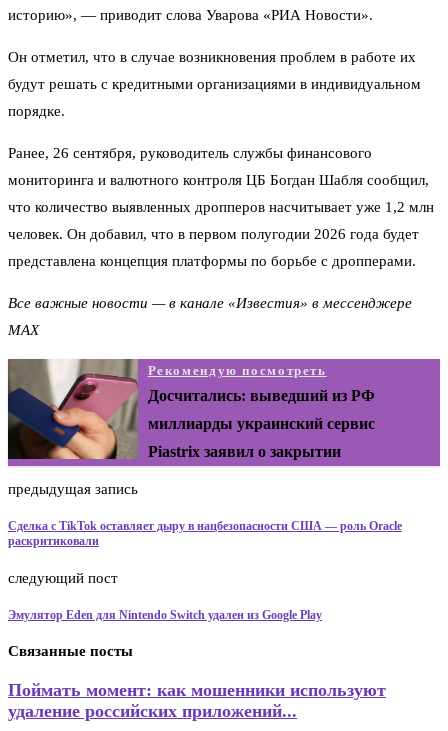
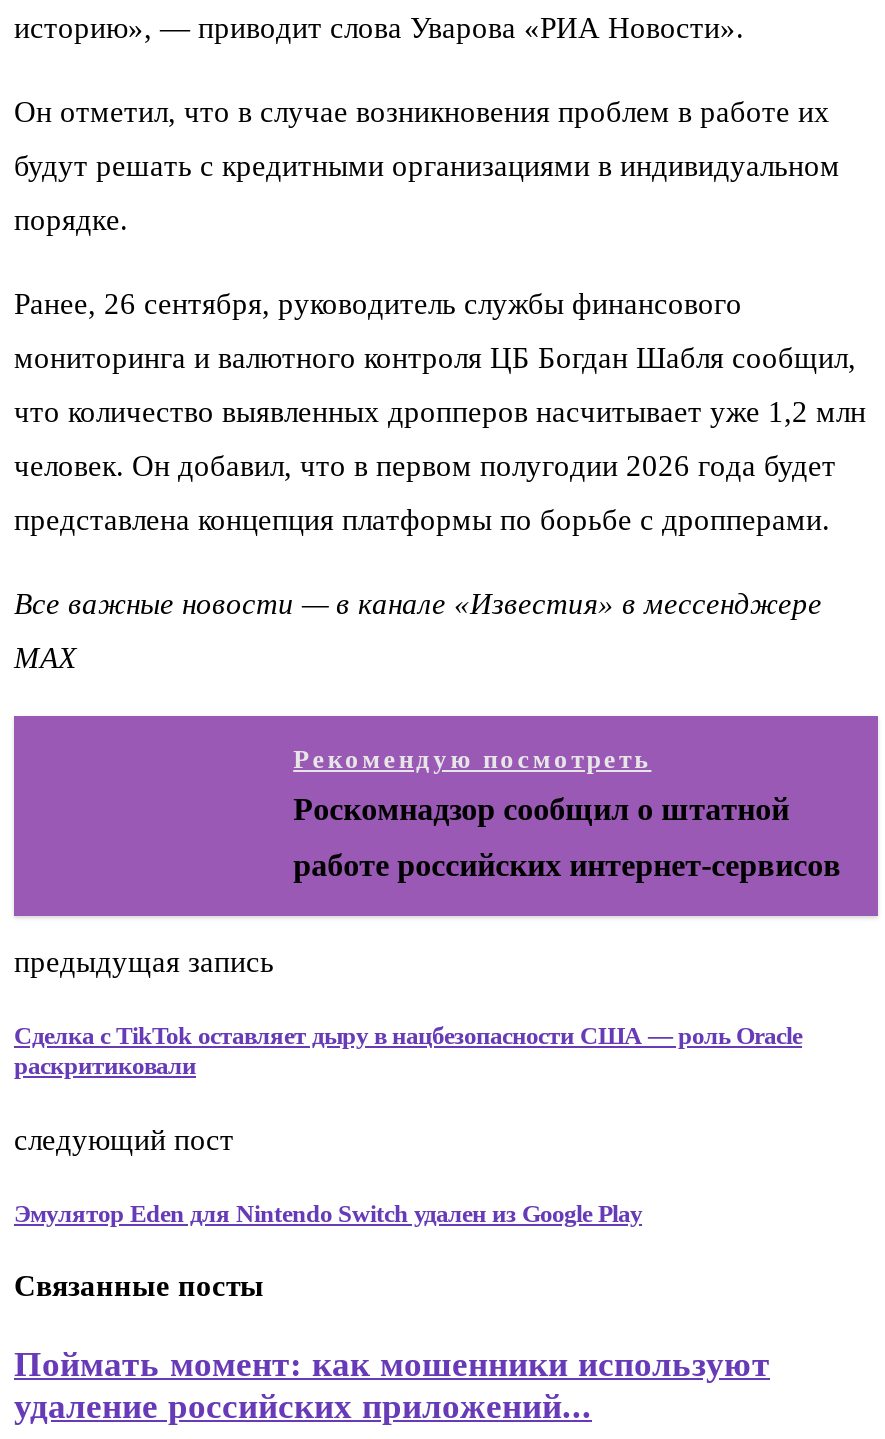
[7,358,138,460] [image] -> none
[148,387,375,460] Досчитались: выведший из РФ | миллиарды украинский сервис | Piastrix заявил о закрытии -> [293,793,841,883] Роскомнадзор сообщил о штатной | работе российских интернет-сервисов

